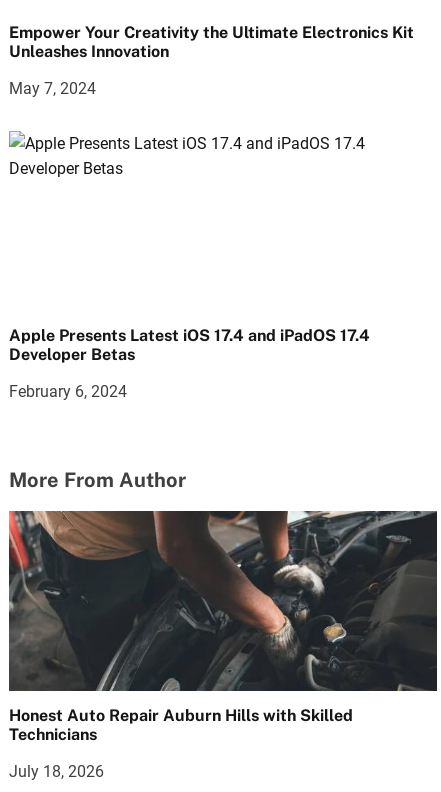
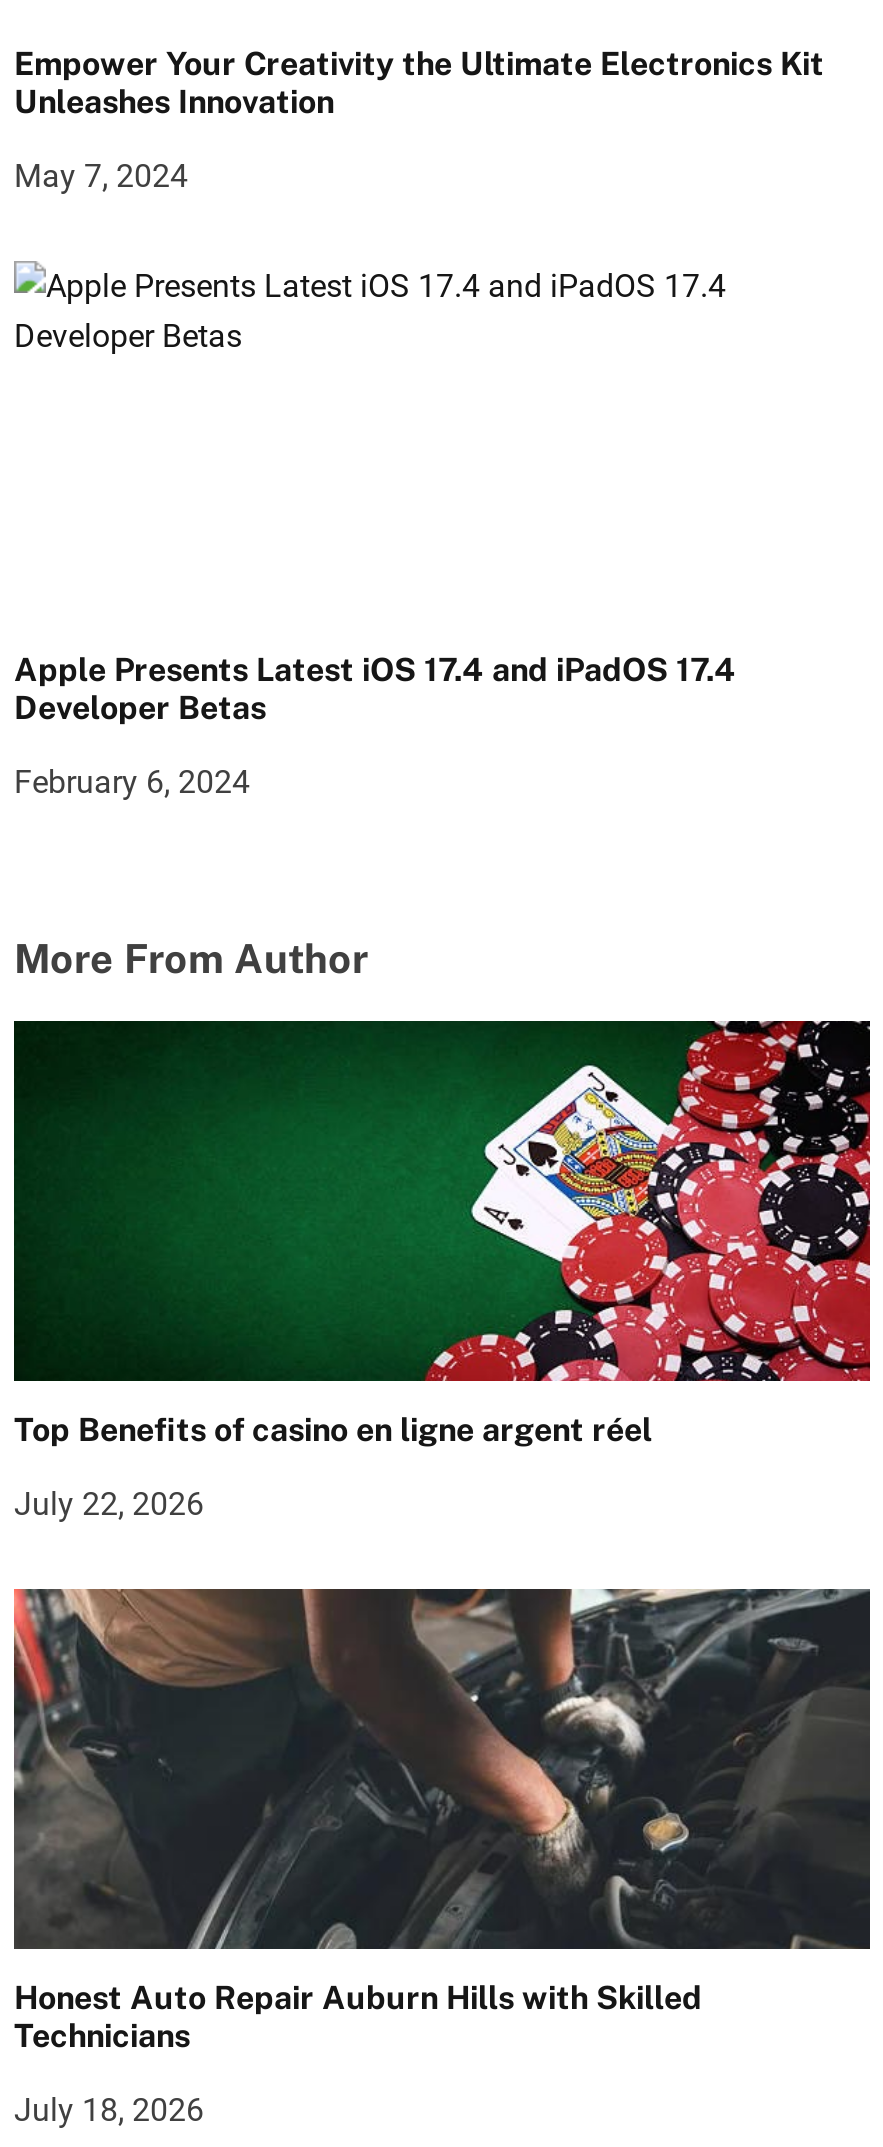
none -> [12,1019,872,1523] [image] | Top Benefits of casino en ligne argent réel | July 22, 2026

